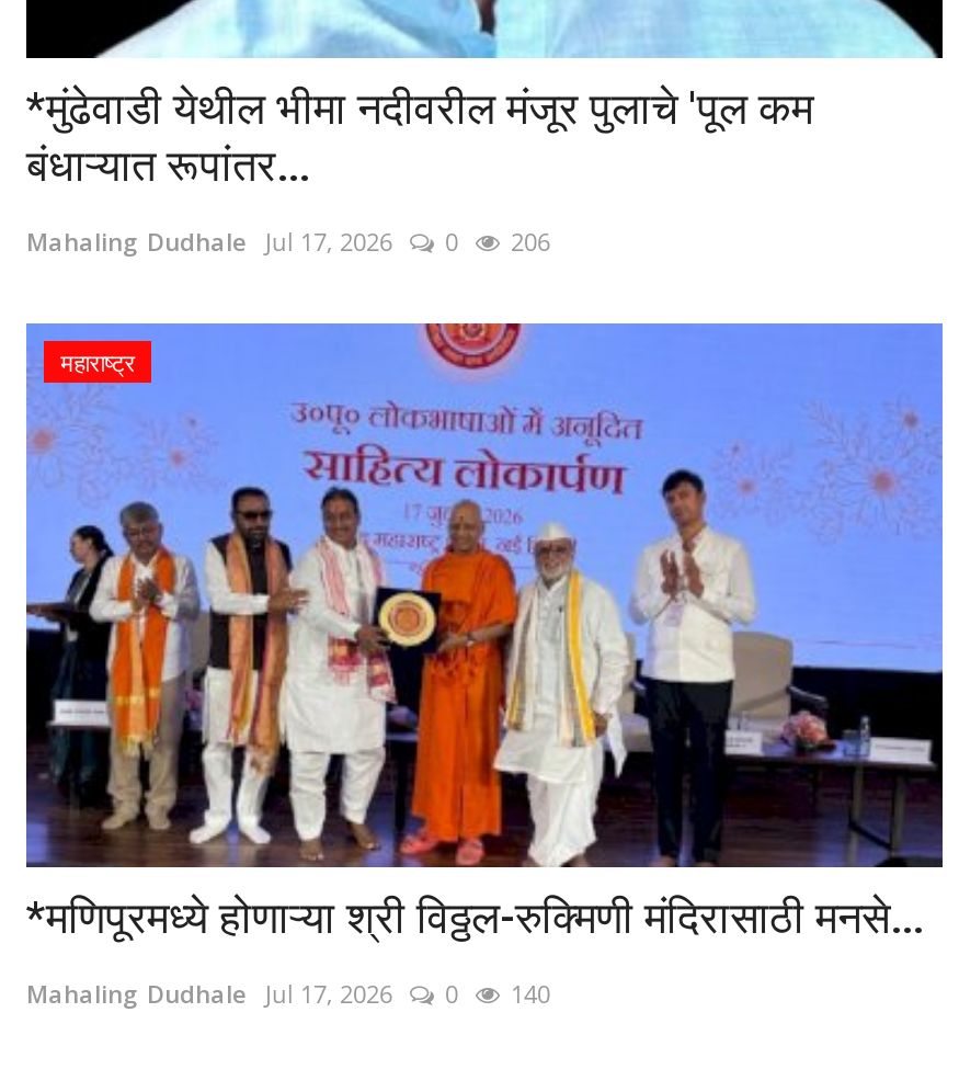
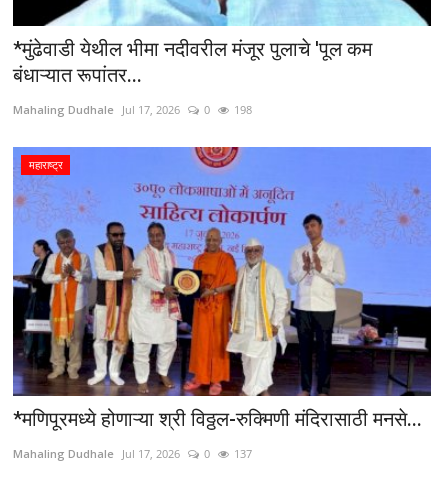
[26,224,550,257] Mahaling Dudhale Jul 17, 2026 0 206 -> [13,102,252,117] Mahaling Dudhale Jul 17, 2026 0 198
[26,977,550,1010] Mahaling Dudhale Jul 17, 2026 0 140 -> [13,446,252,461] Mahaling Dudhale Jul 17, 2026 0 137

